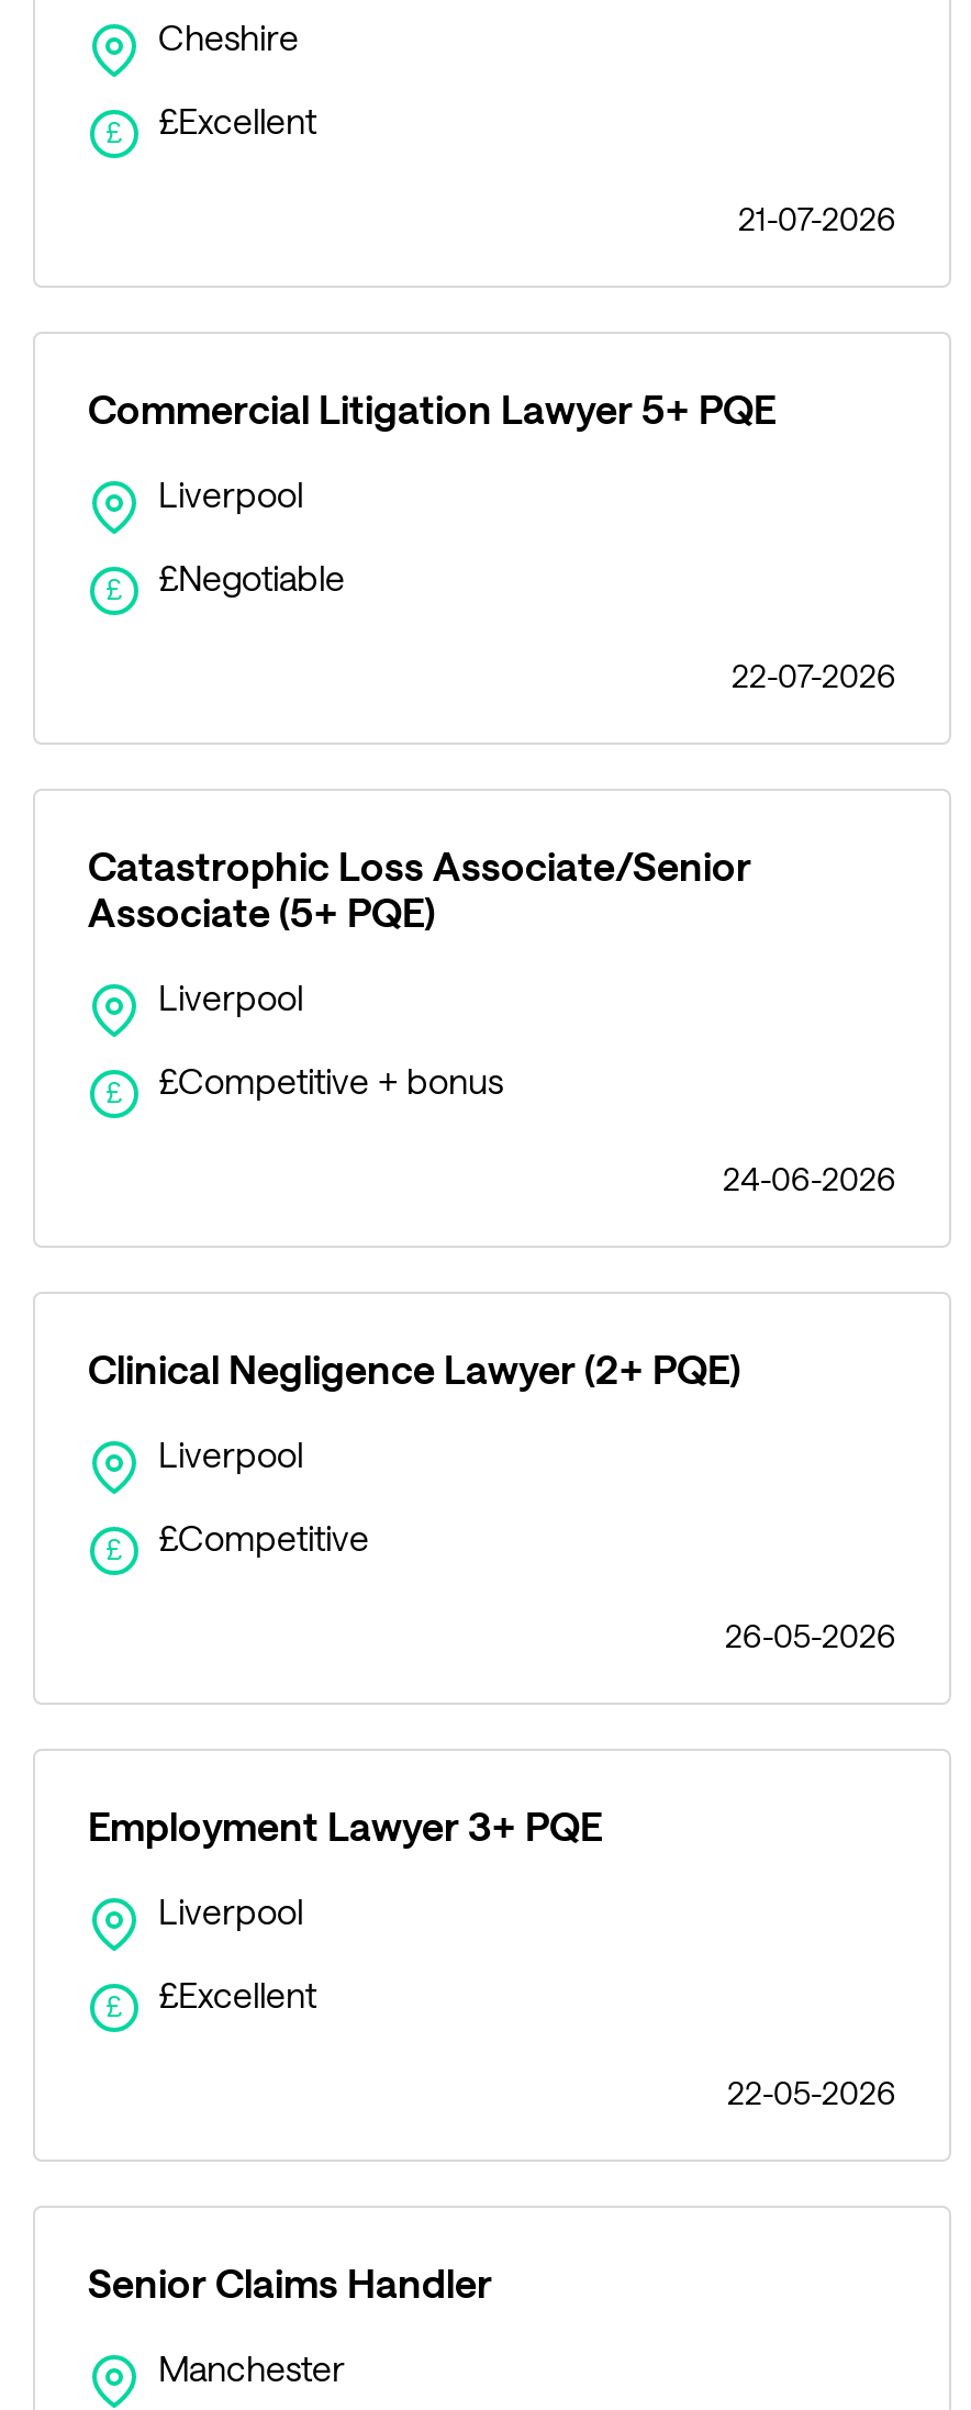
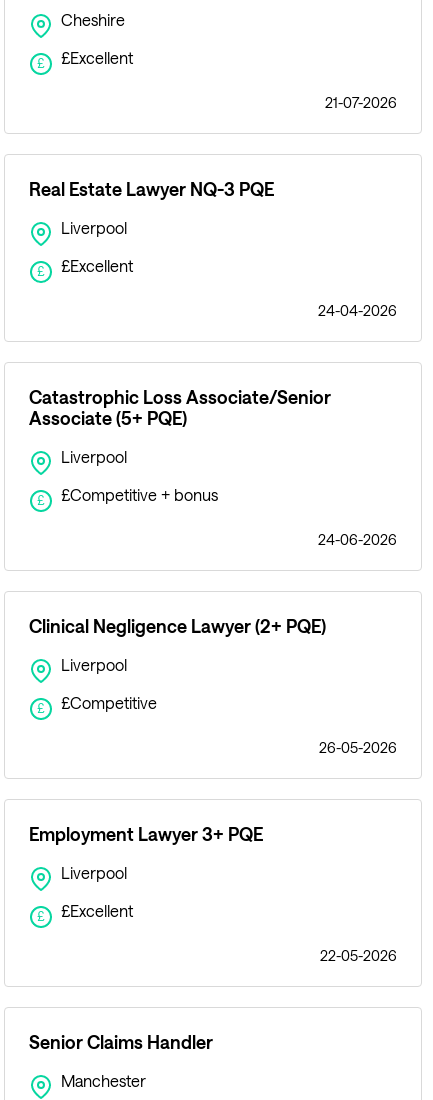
[88,384,775,432] Commercial Litigation Lawyer 5+ PQE -> [29,178,274,200] Real Estate Lawyer NQ-3 PQE
[158,555,345,597] £Negotiable -> [61,256,133,275] £Excellent
[732,656,896,694] 22-07-2026 -> [318,302,397,319] 24-04-2026

